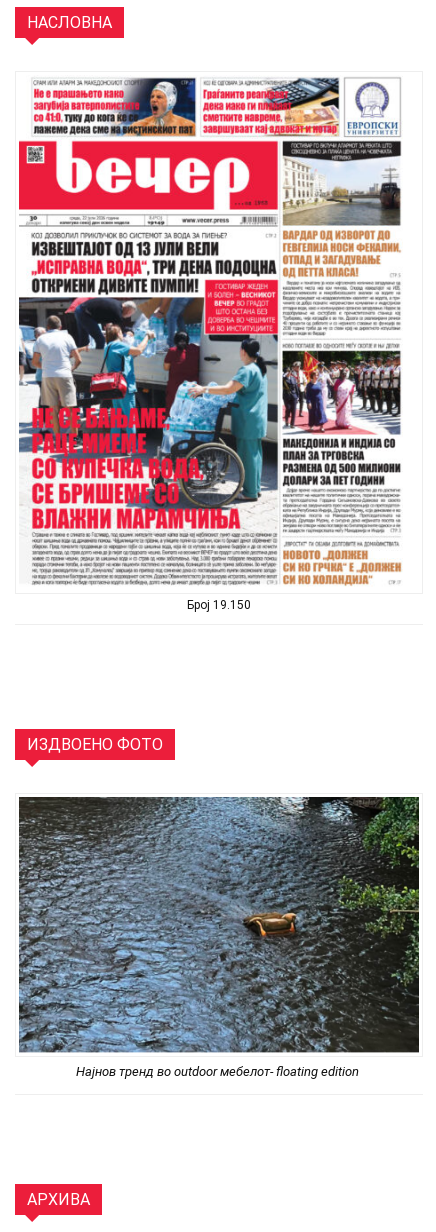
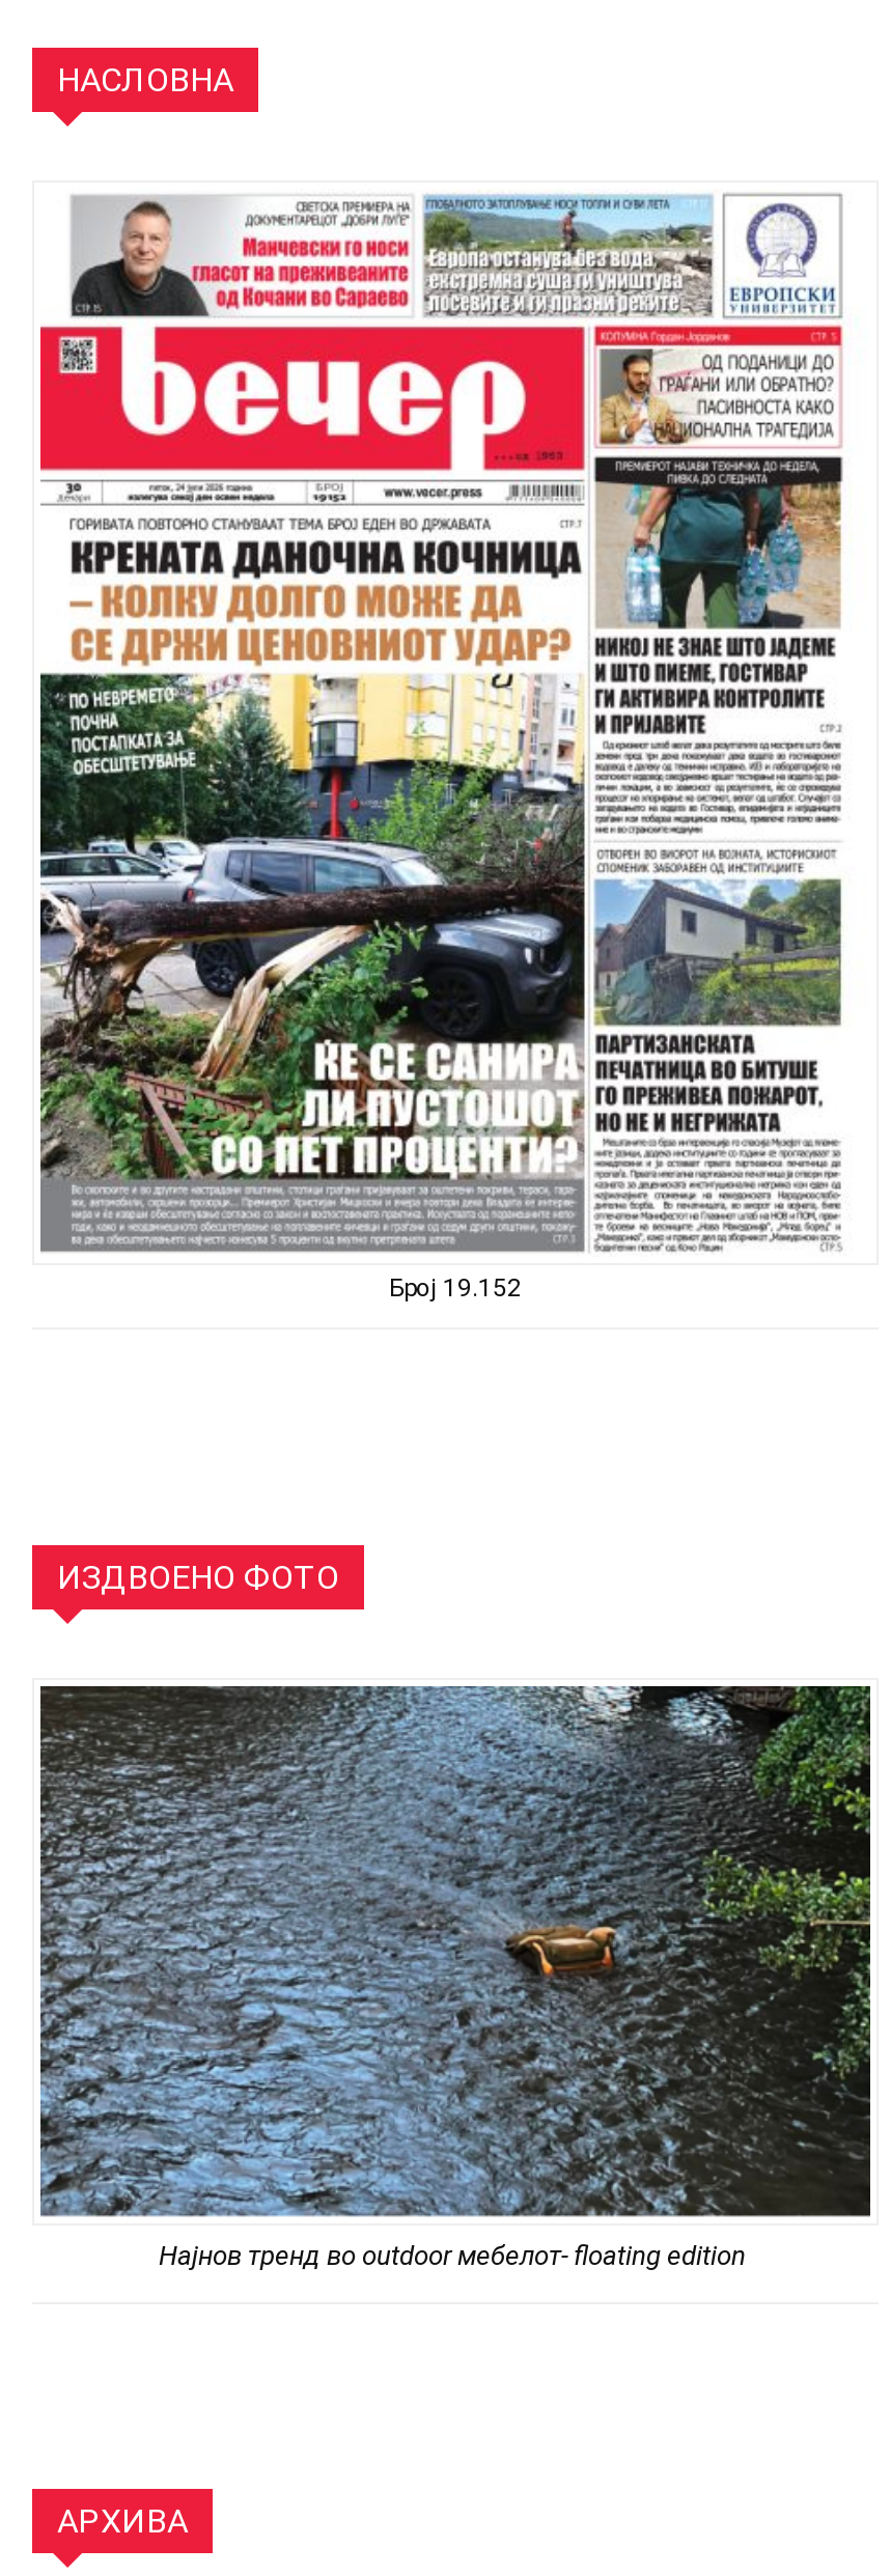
[18,77,406,612] [image] | Број 19.150 -> [38,193,845,1303] [image] | Број 19.152

